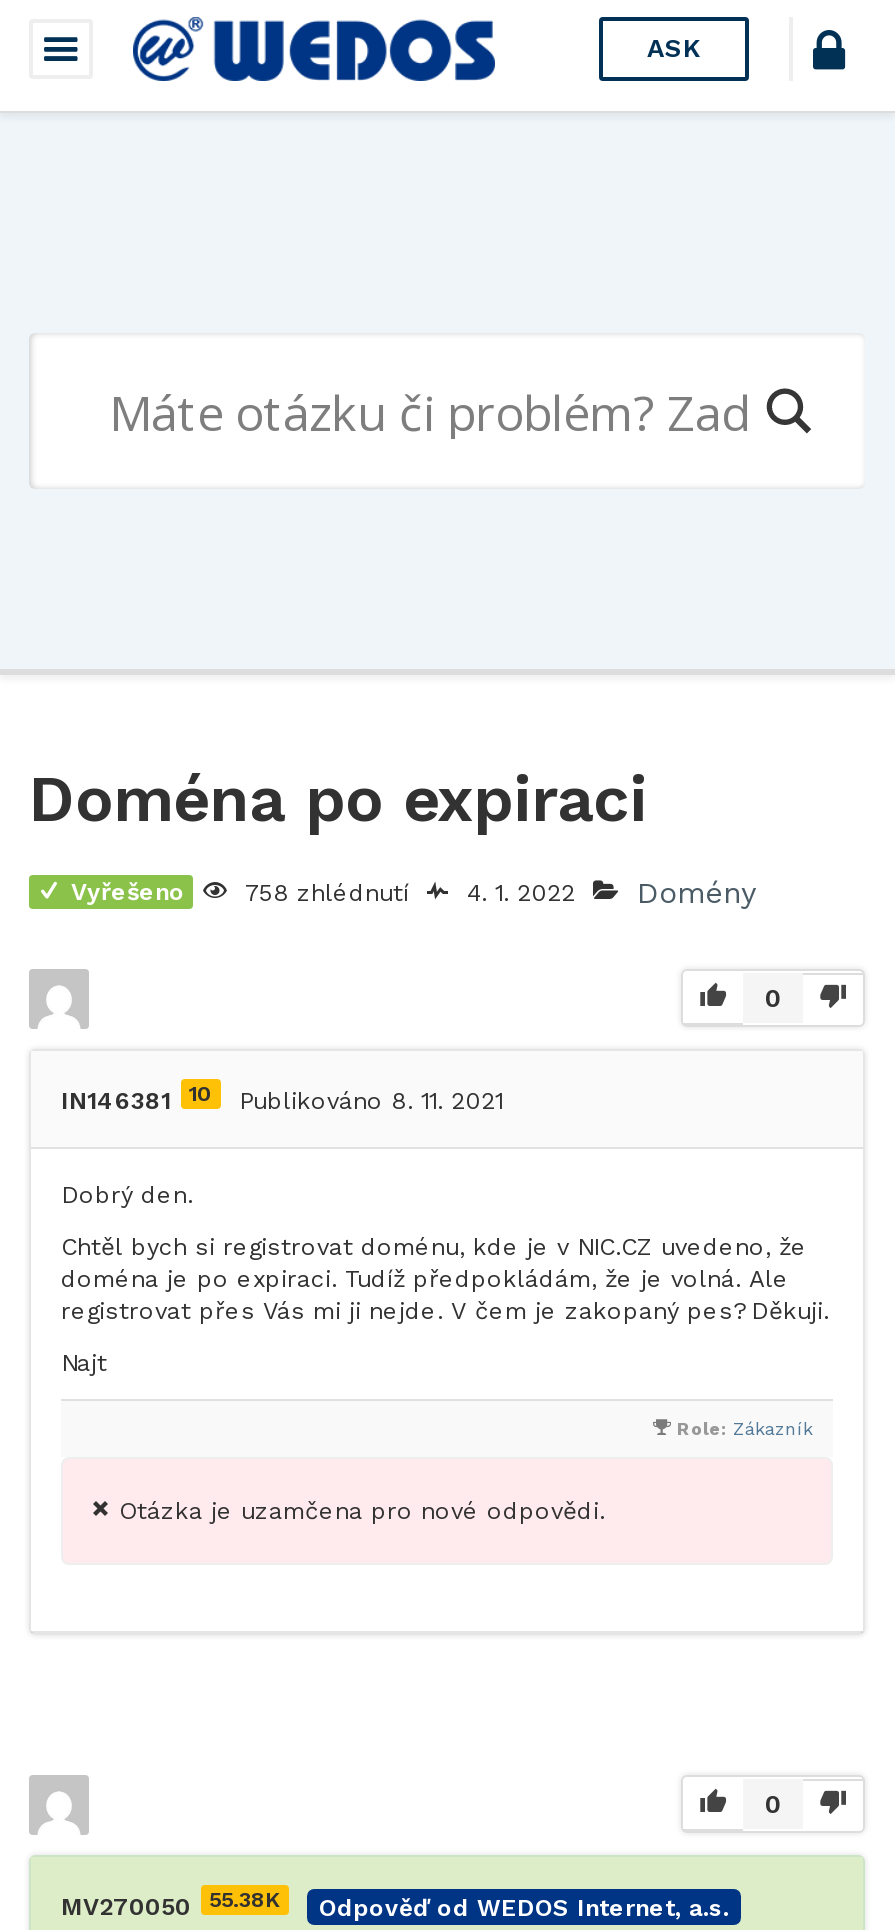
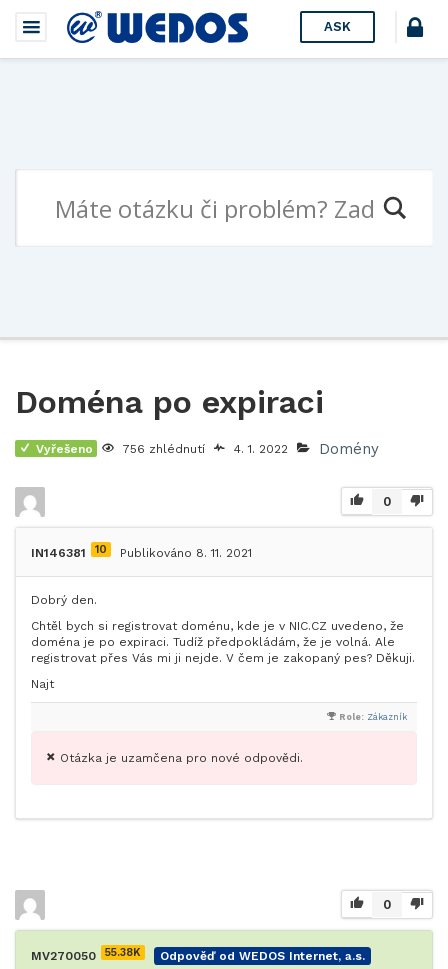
[245,879,409,907] 758 zhlédnutí -> [123,442,205,456] 756 zhlédnutí

